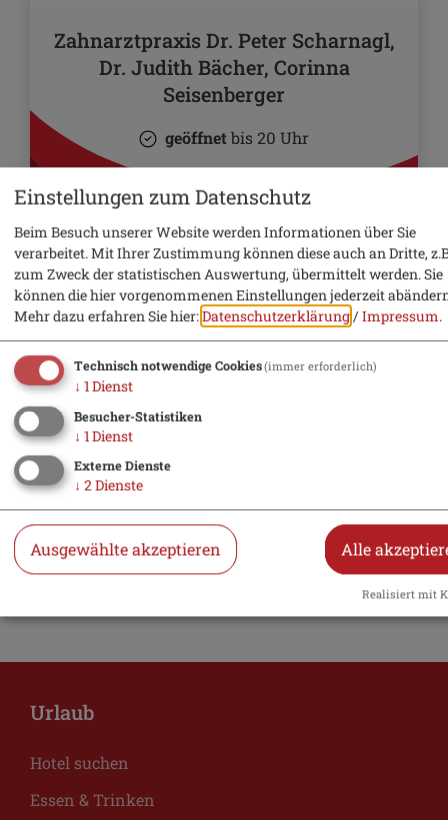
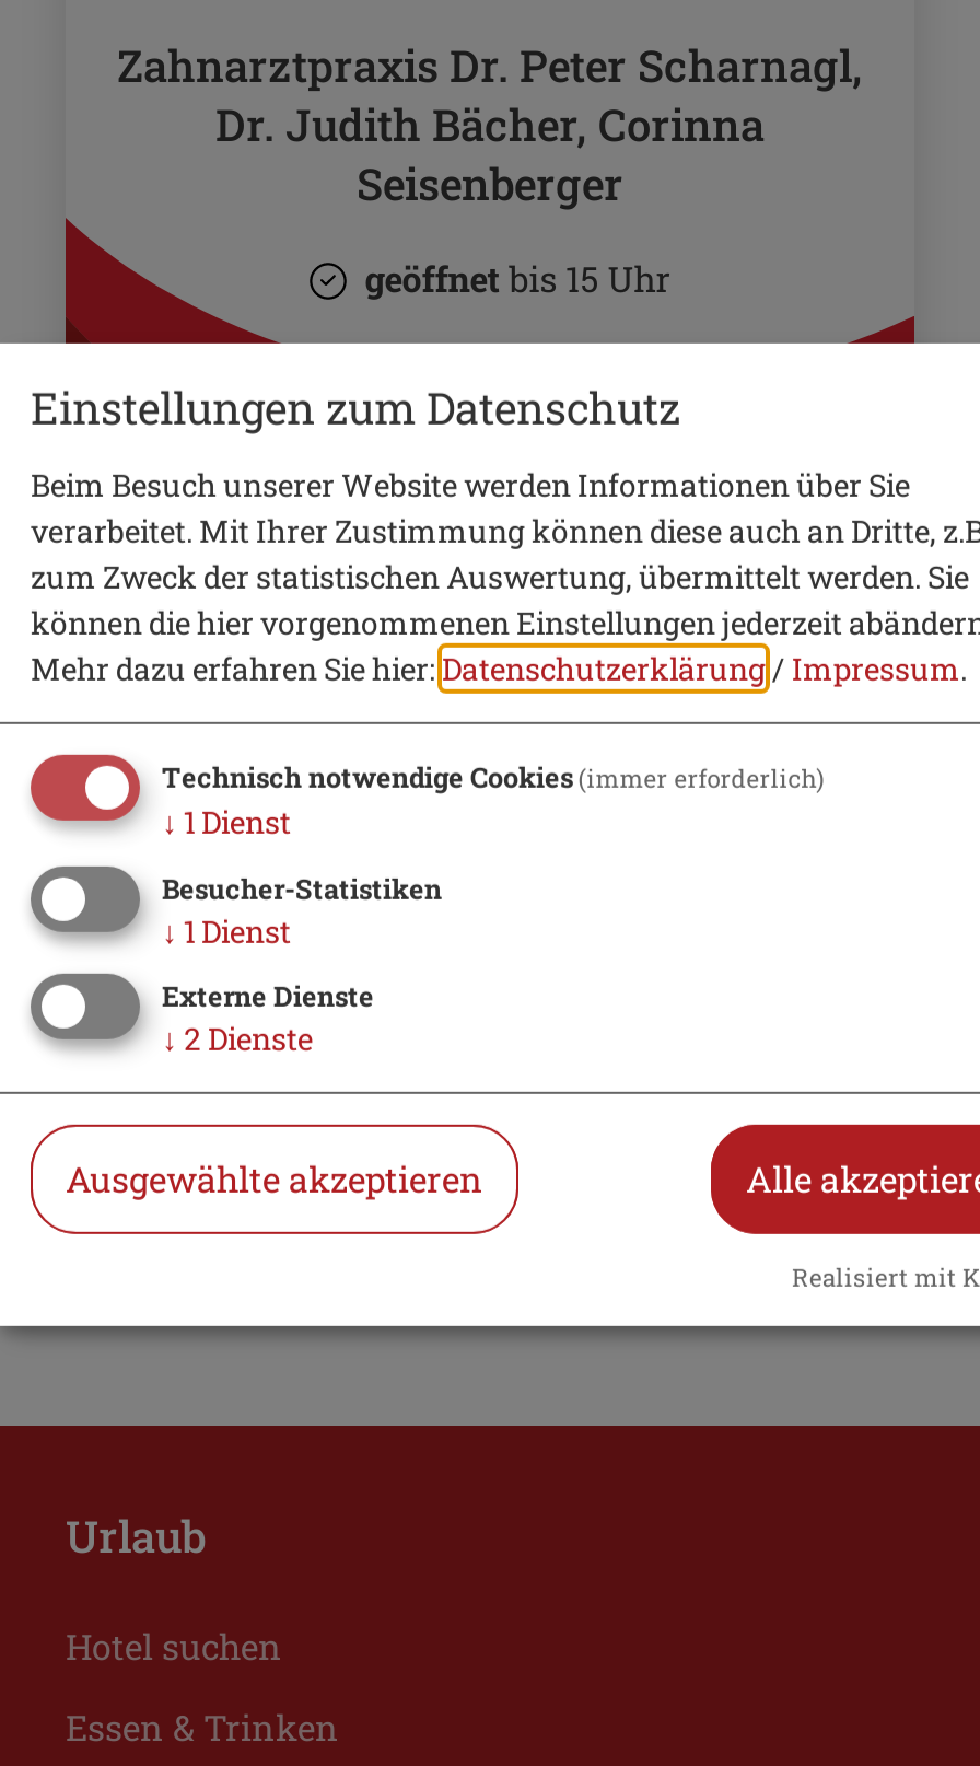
[165,127,309,148] geöffnet bis 20 Uhr -> [365,255,671,301] geöffnet bis 15 Uhr

